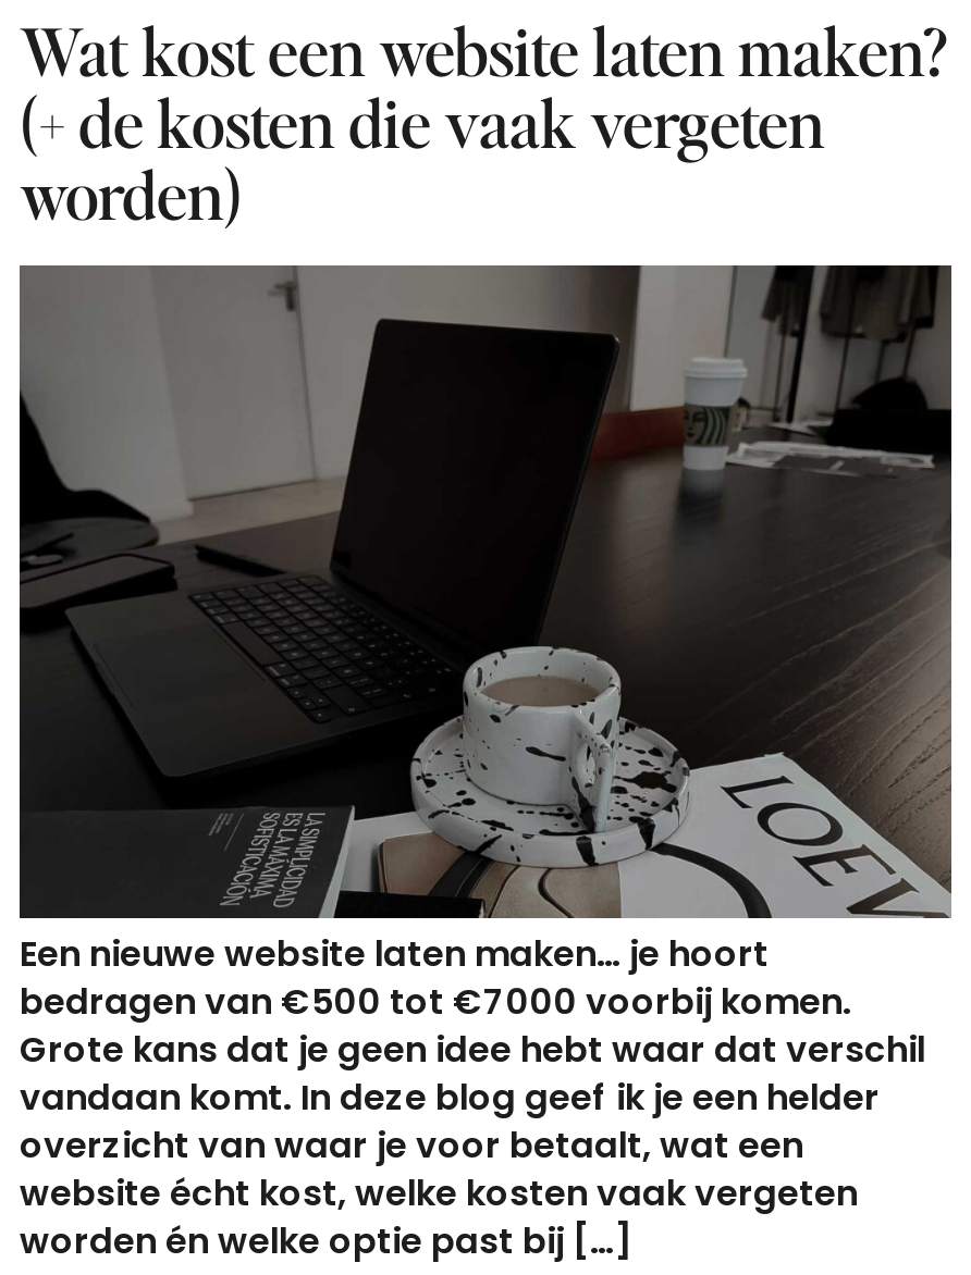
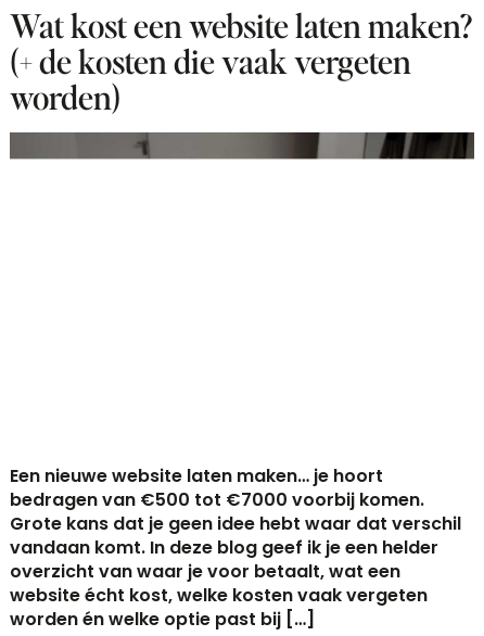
[17,318,954,920] [image] -> none

